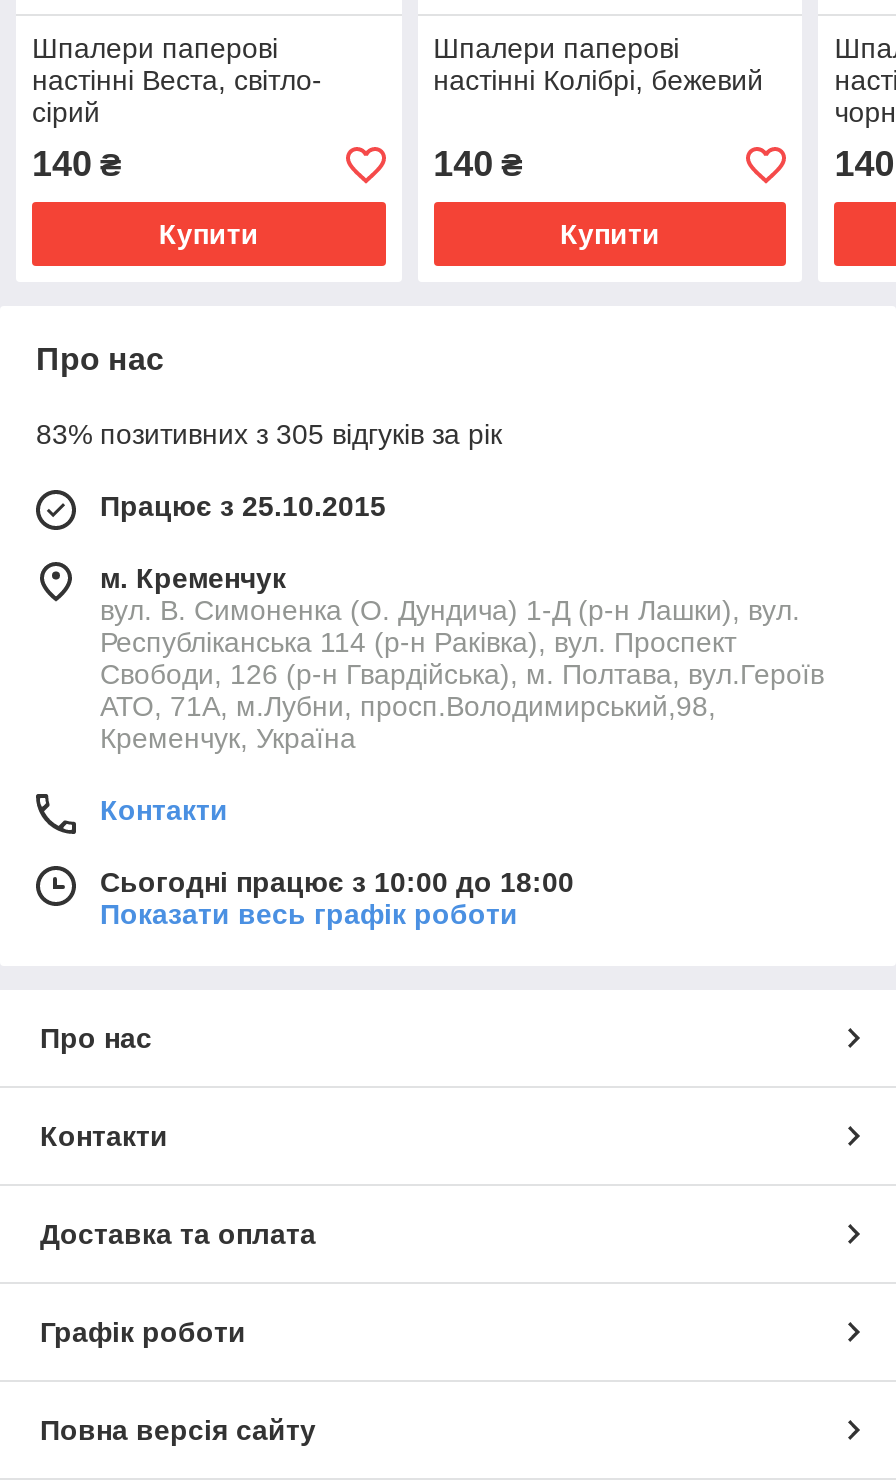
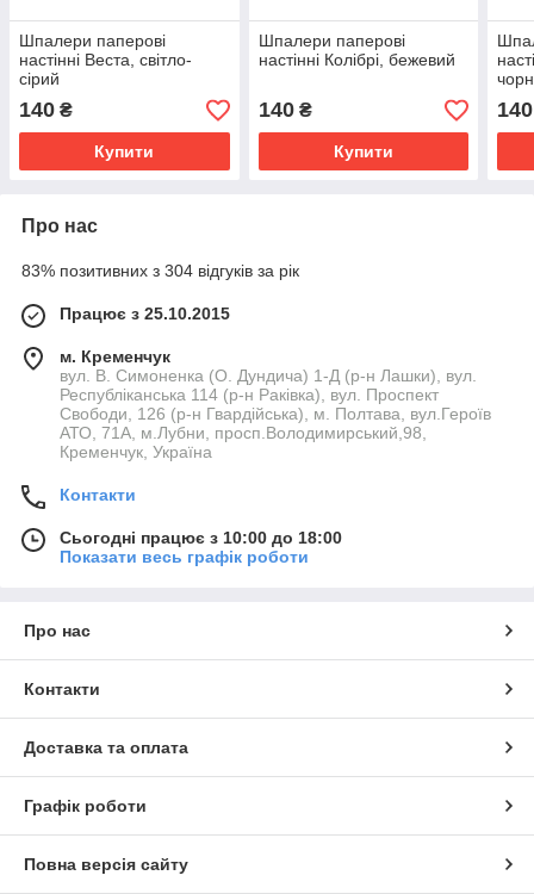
[36,419,502,451] 83% позитивних з 305 відгуків за рік -> [21,262,299,281] 83% позитивних з 304 відгуків за рік

